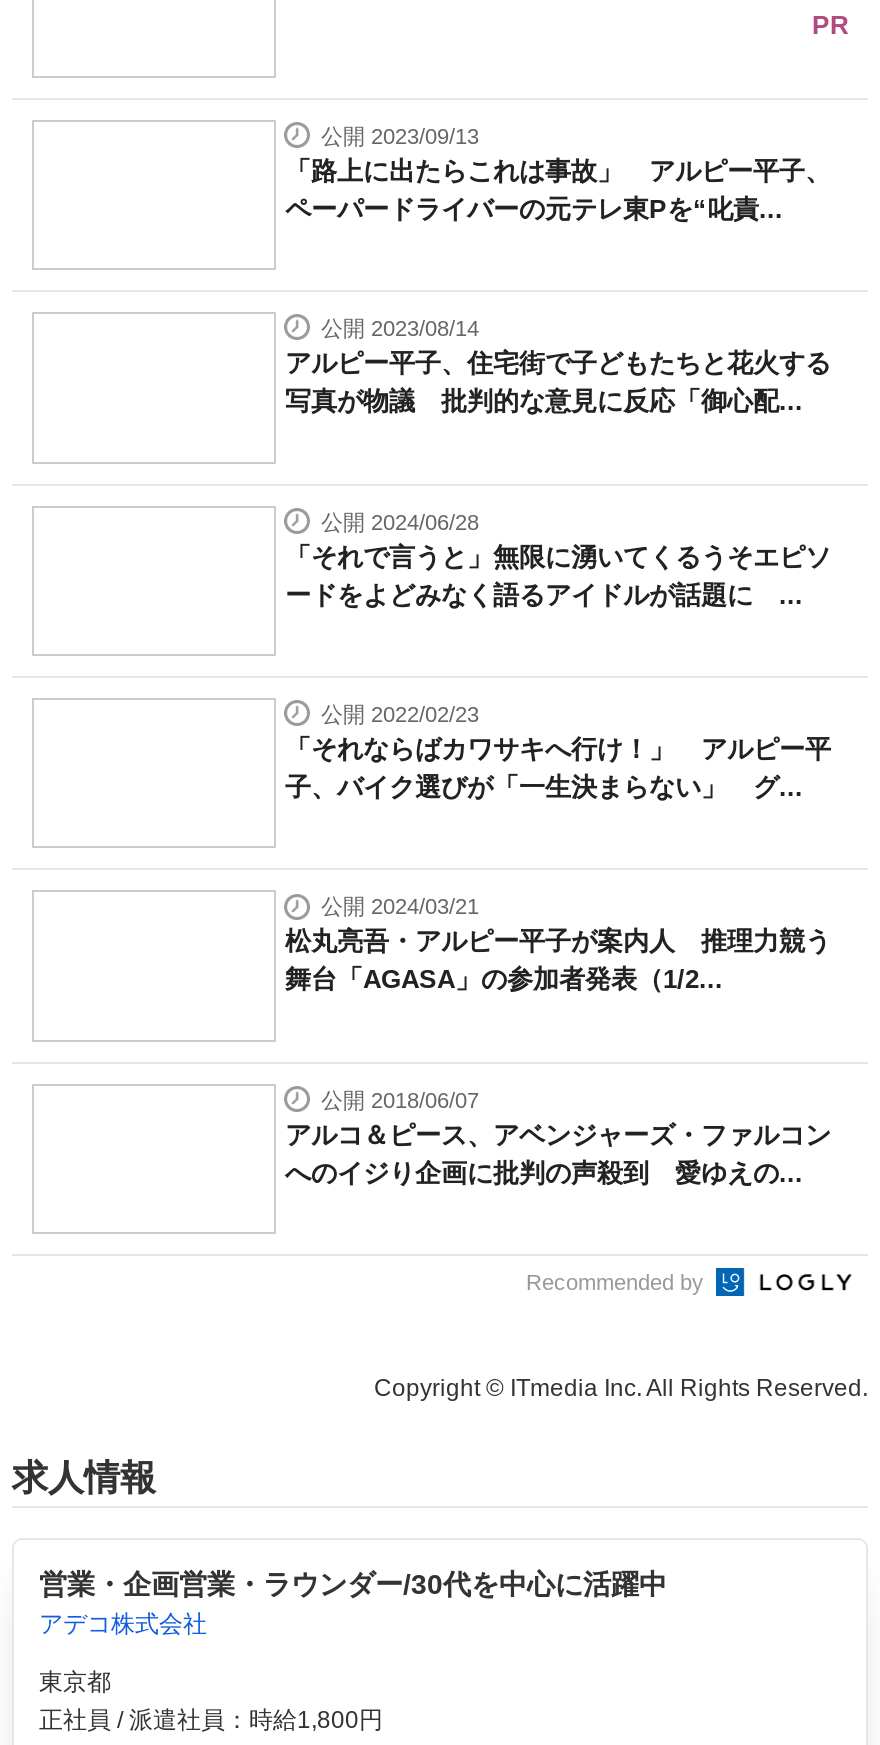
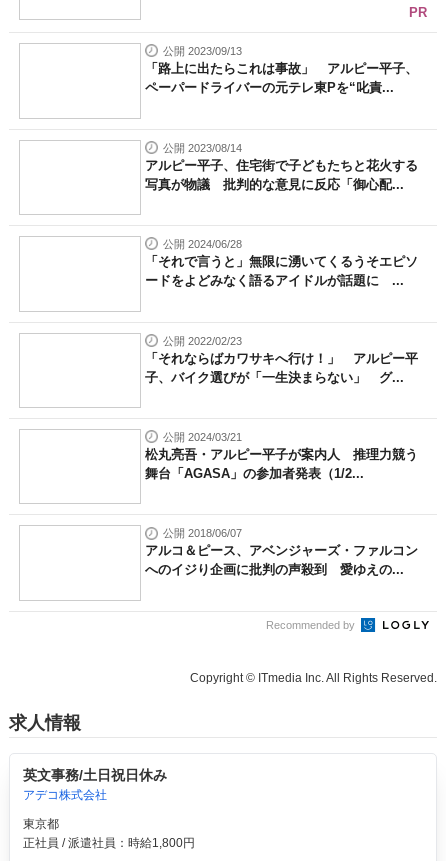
[39,1568,667,1600] 営業・企画営業・ラウンダー/30代を中心に活躍中 -> [22,767,166,783] 英文事務/土日祝日休み

